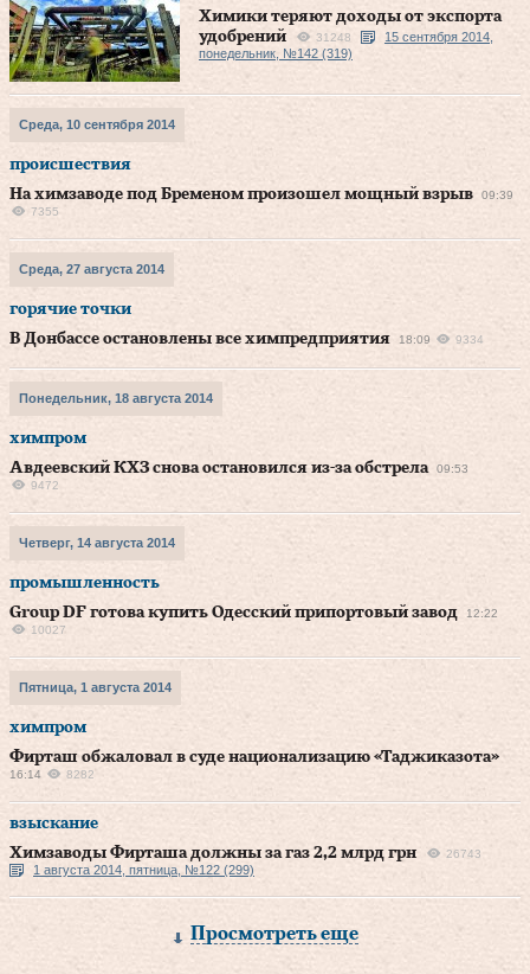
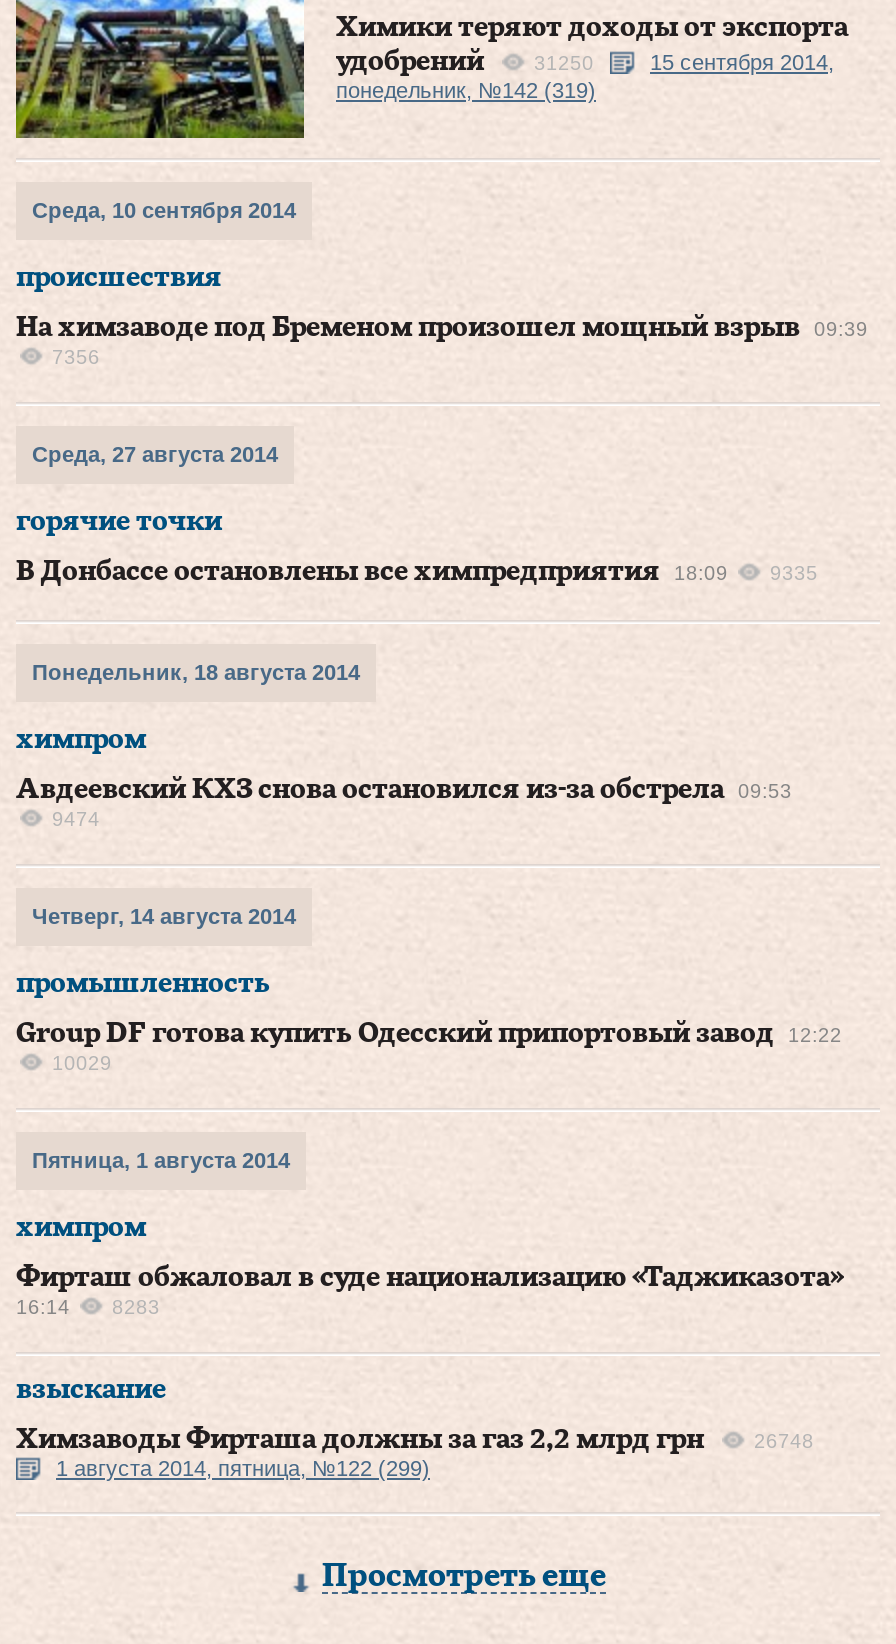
[316,31,351,44] 31248 -> [534,52,594,74] 31250
[31,205,59,218] 7355 -> [52,346,100,368] 7356
[9,331,484,347] В Донбассе остановлены все химпредприятия 18:09 9334 -> [16,558,818,586] В Донбассе остановлены все химпредприятия 18:09 9335
[31,479,59,492] 9472 -> [52,808,100,830] 9474
[31,623,66,636] 10027 -> [52,1052,112,1074] 10029
[9,768,95,781] 16:14 8282 -> [16,1296,160,1318] 16:14 8283
[446,847,481,860] 26743 -> [754,1430,814,1452] 26748

